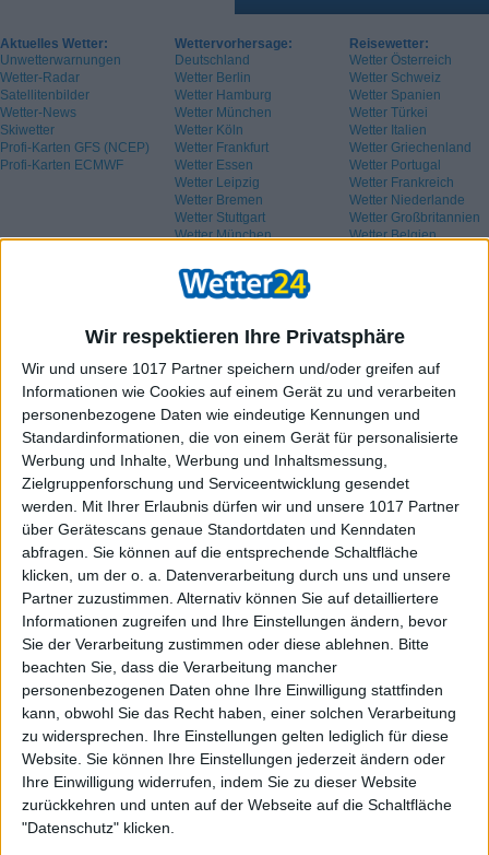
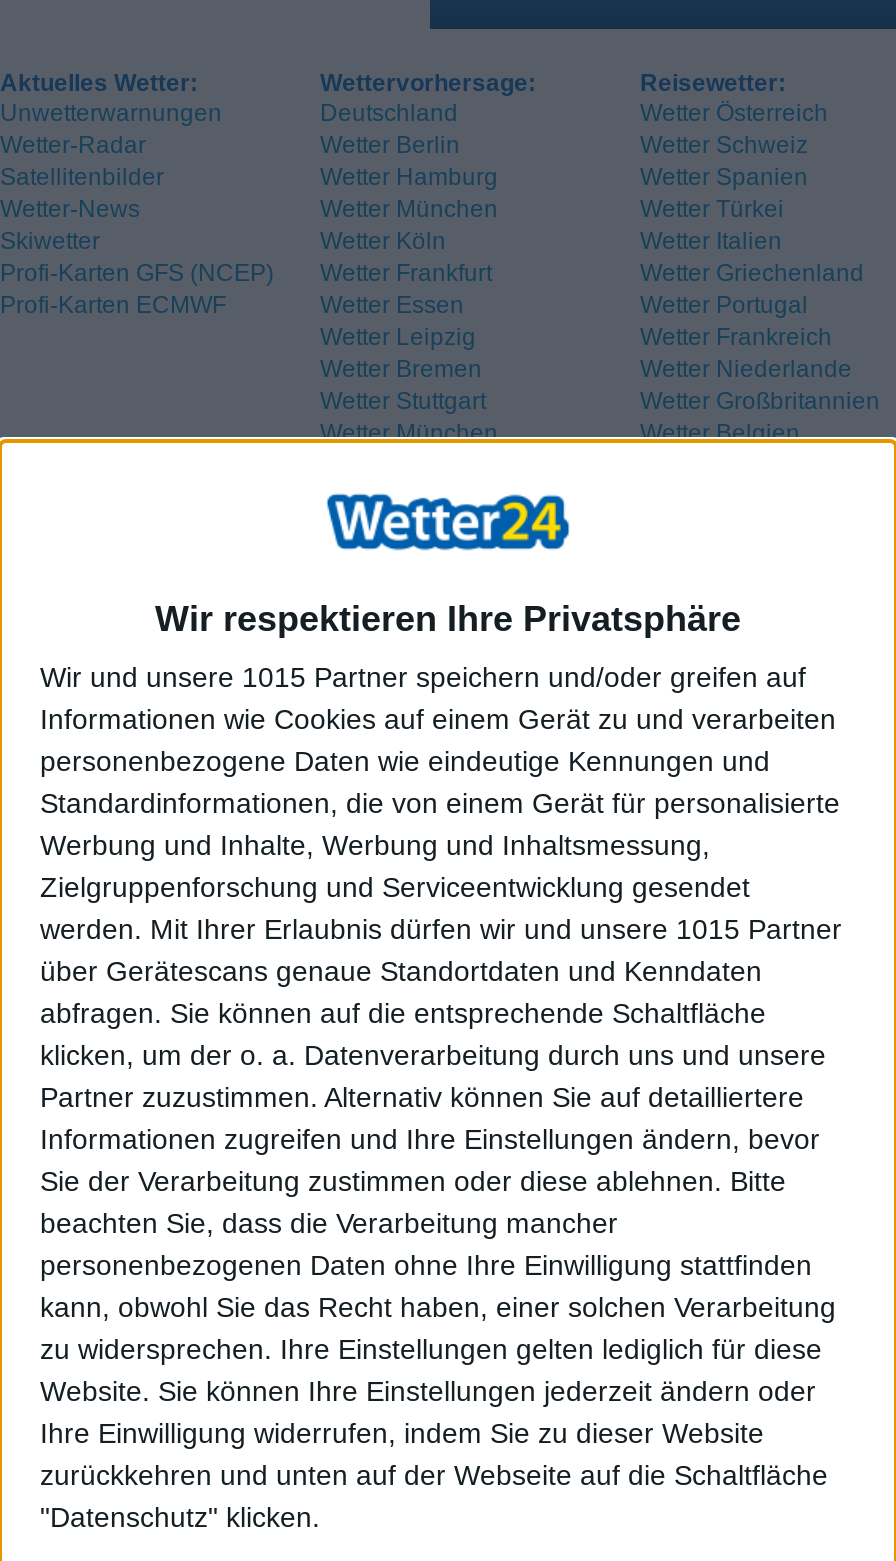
[22,359,440,377] Wir und unsere 1017 Partner speichern und/oder greifen auf -> [40,660,806,692] Wir und unsere 1015 Partner speichern und/oder greifen auf
[22,497,460,515] werden. Mit Ihrer Erlaubnis dürfen wir und unsere 1017 Partner -> [40,912,842,944] werden. Mit Ihrer Erlaubnis dürfen wir und unsere 1015 Partner

